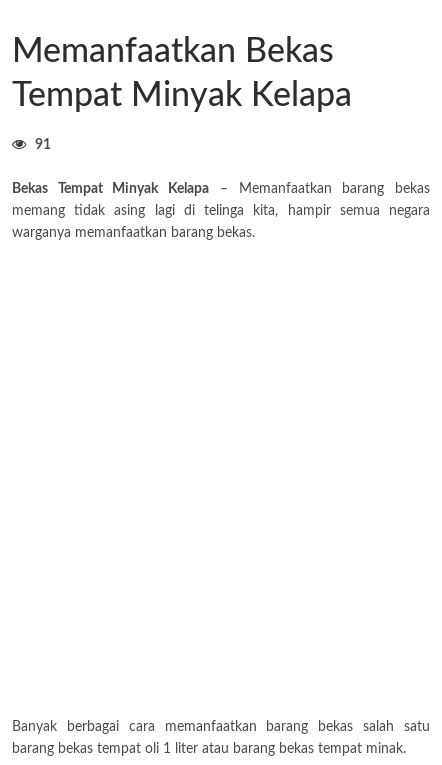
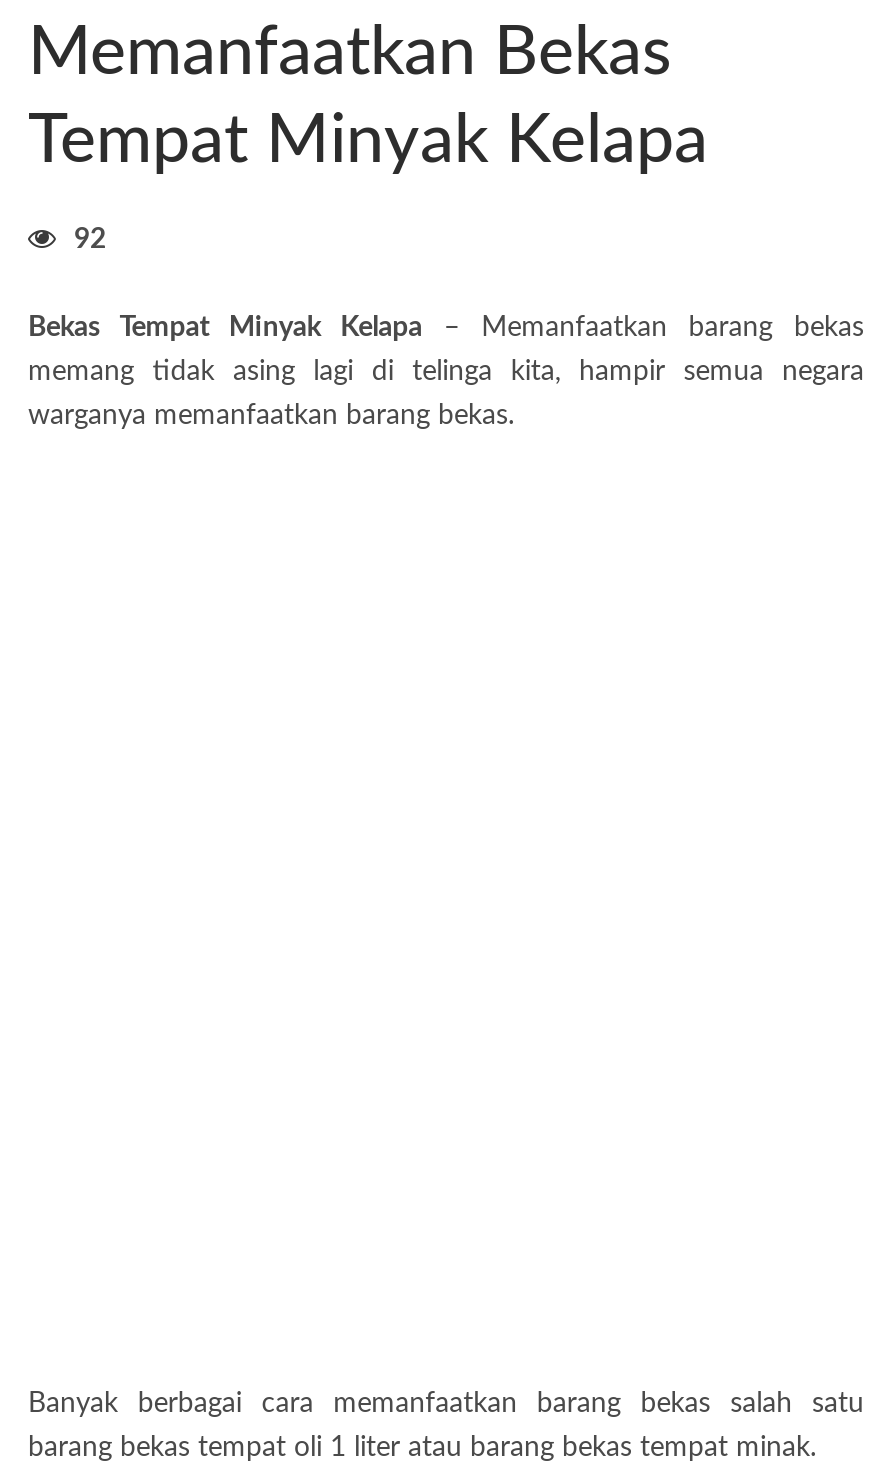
[35,138,51,152] 91 -> [74,226,106,254] 92

